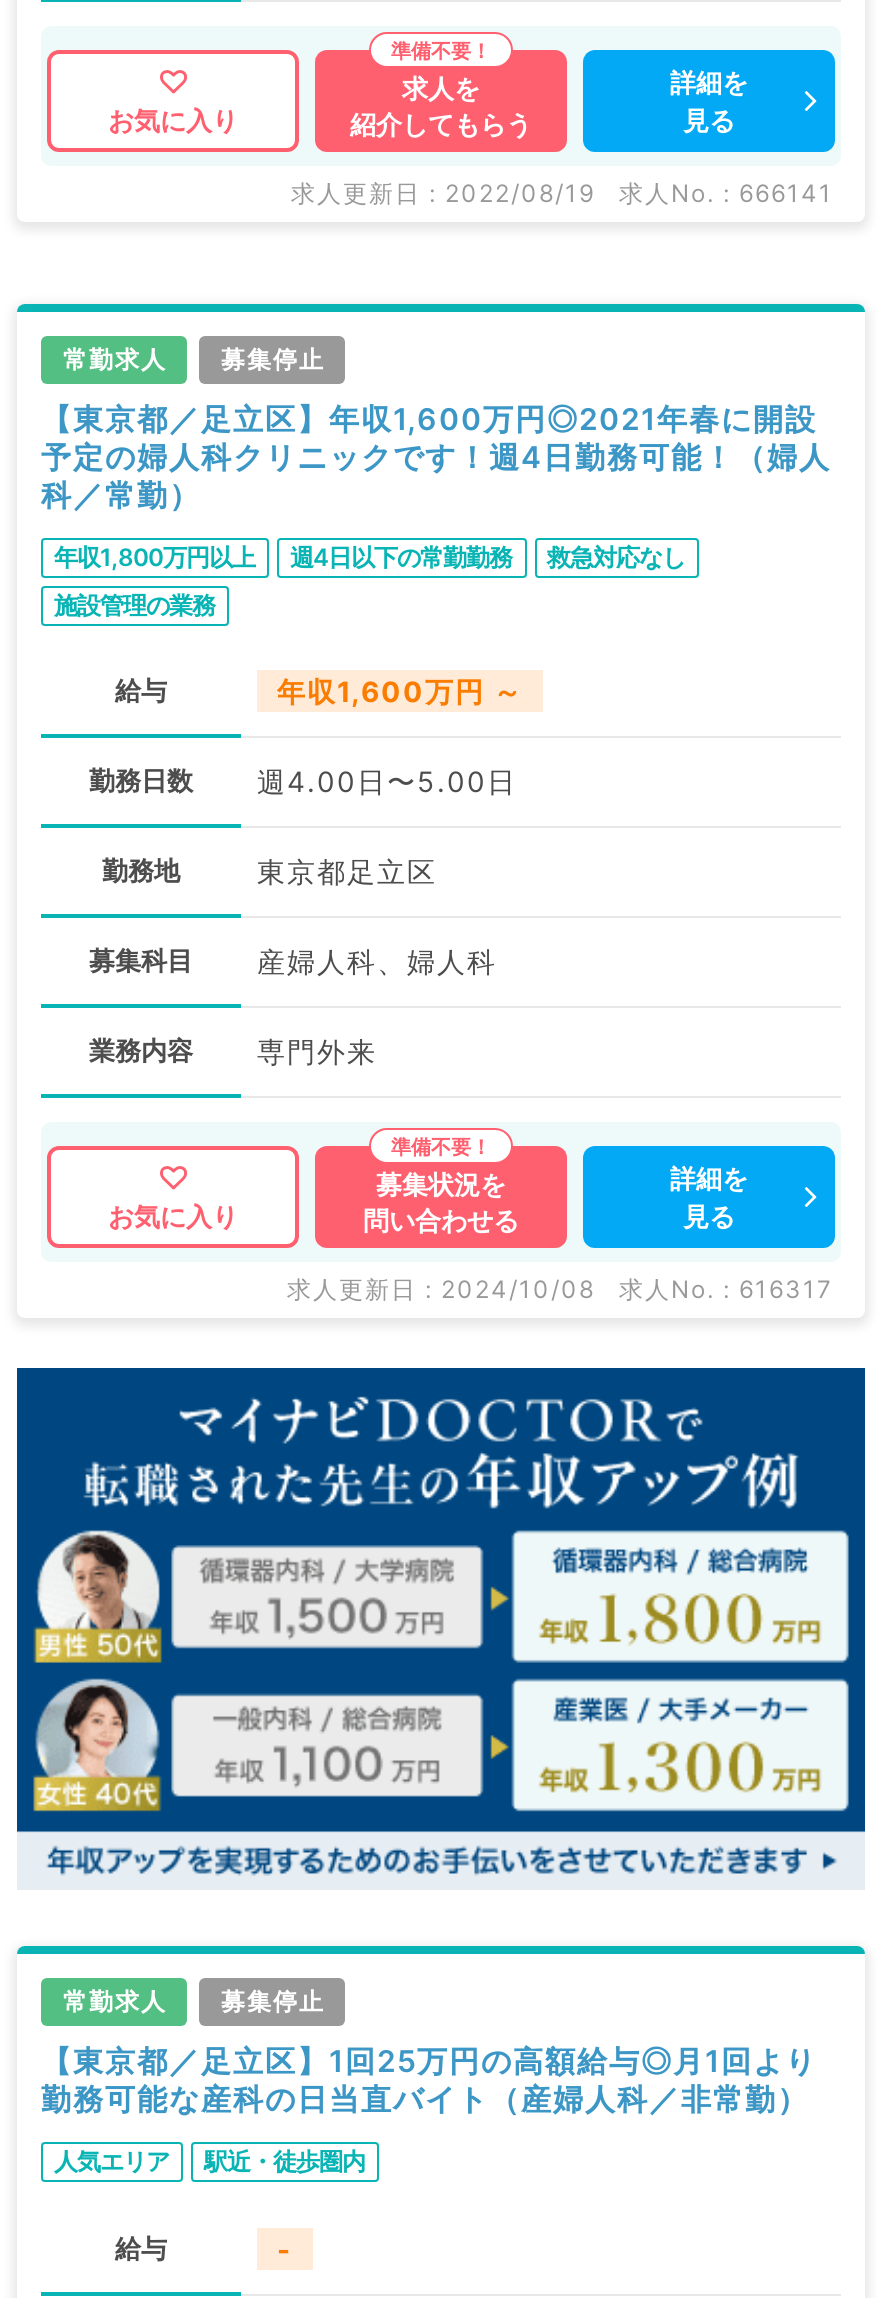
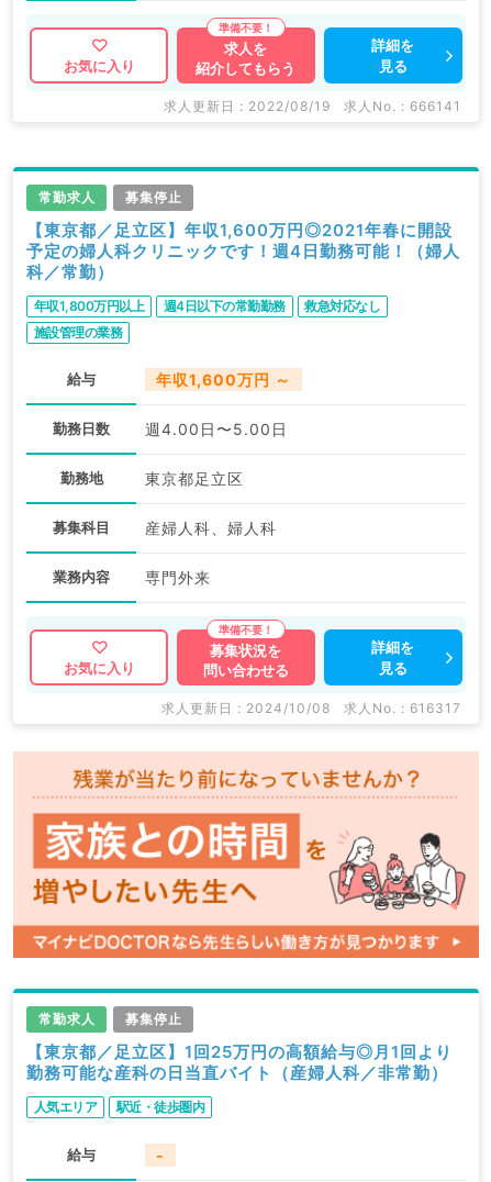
[15,1366,867,1878] [image] -> [12,751,480,959] [image]

